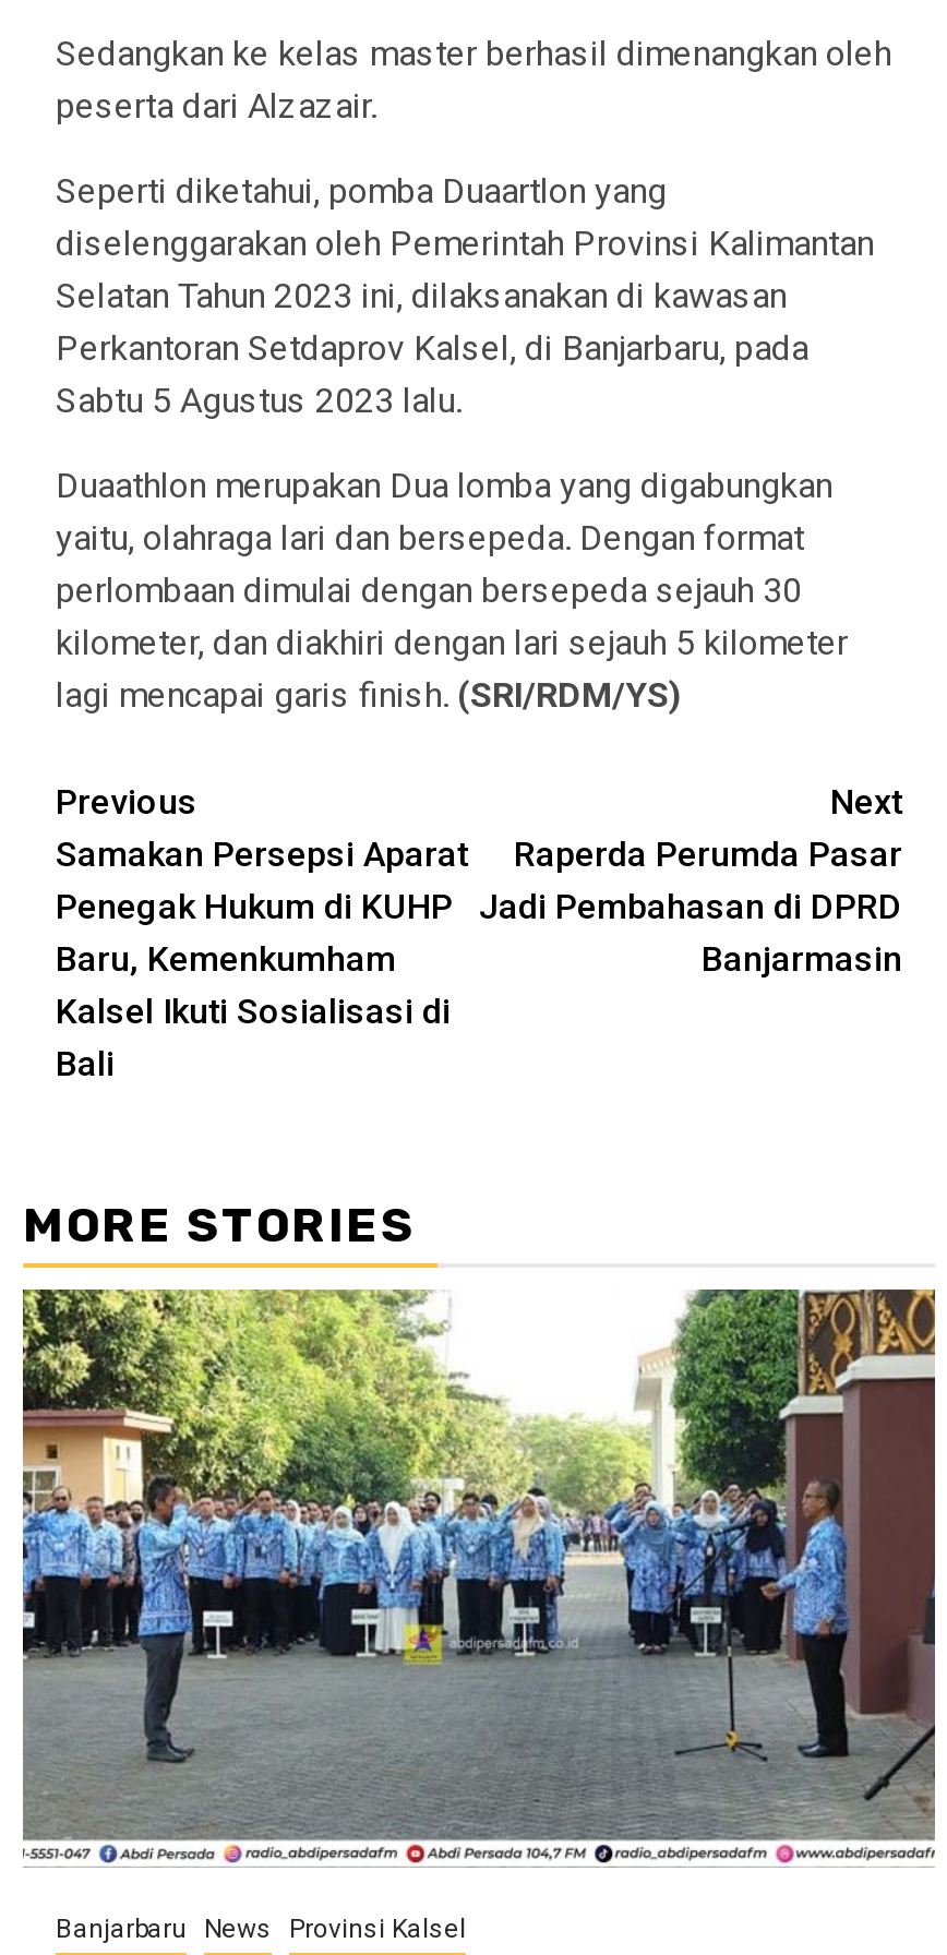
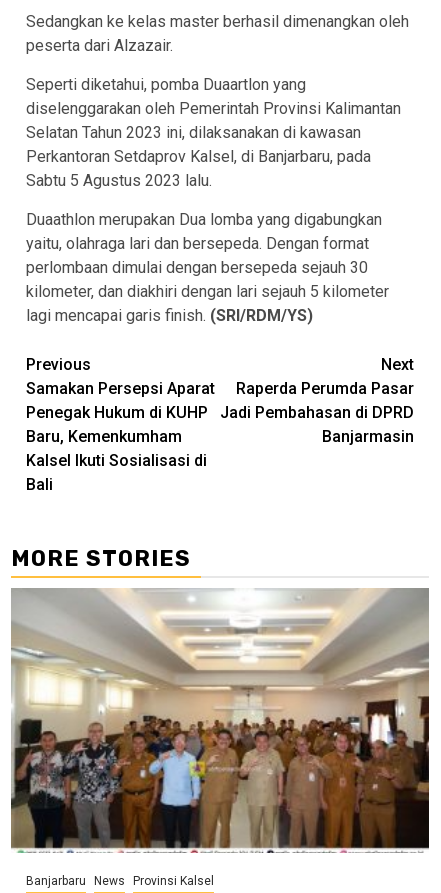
[21,1287,937,1868] [image] -> [10,588,430,854] [image]

